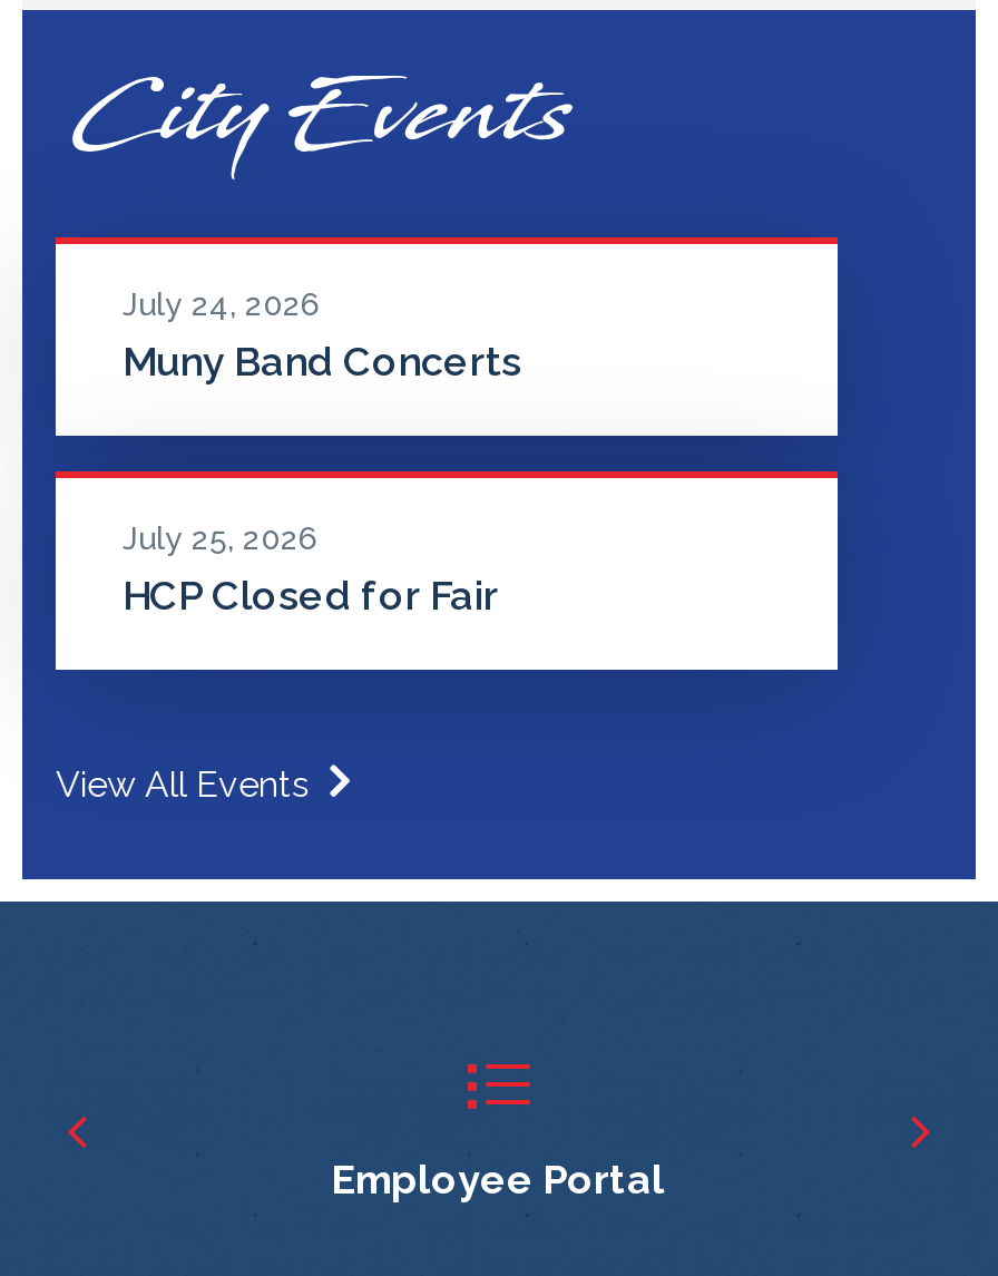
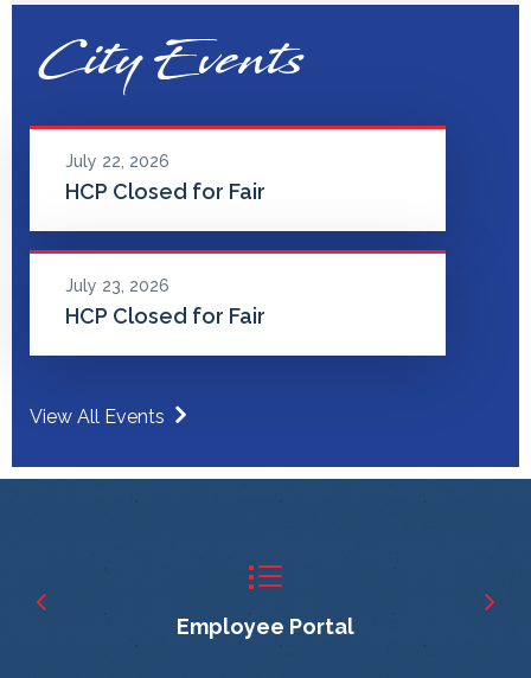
[123,286,521,384] July 24, 2026 | Muny Band Concerts -> [65,152,265,204] July 22, 2026 | HCP Closed for Fair
[123,520,319,556] July 25, 2026 -> [65,276,169,295] July 23, 2026

